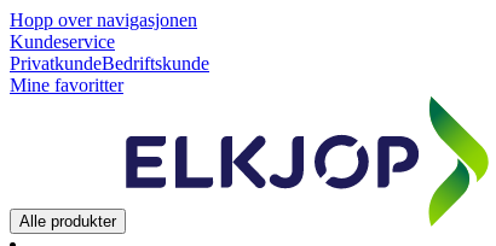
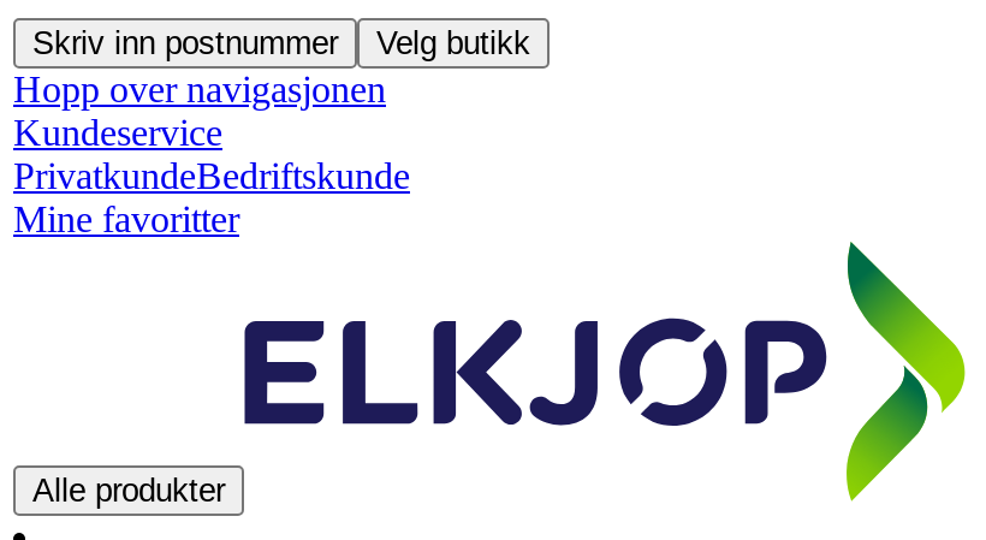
none -> [32,25,530,61] Skriv inn postnummer | Velg butikk

